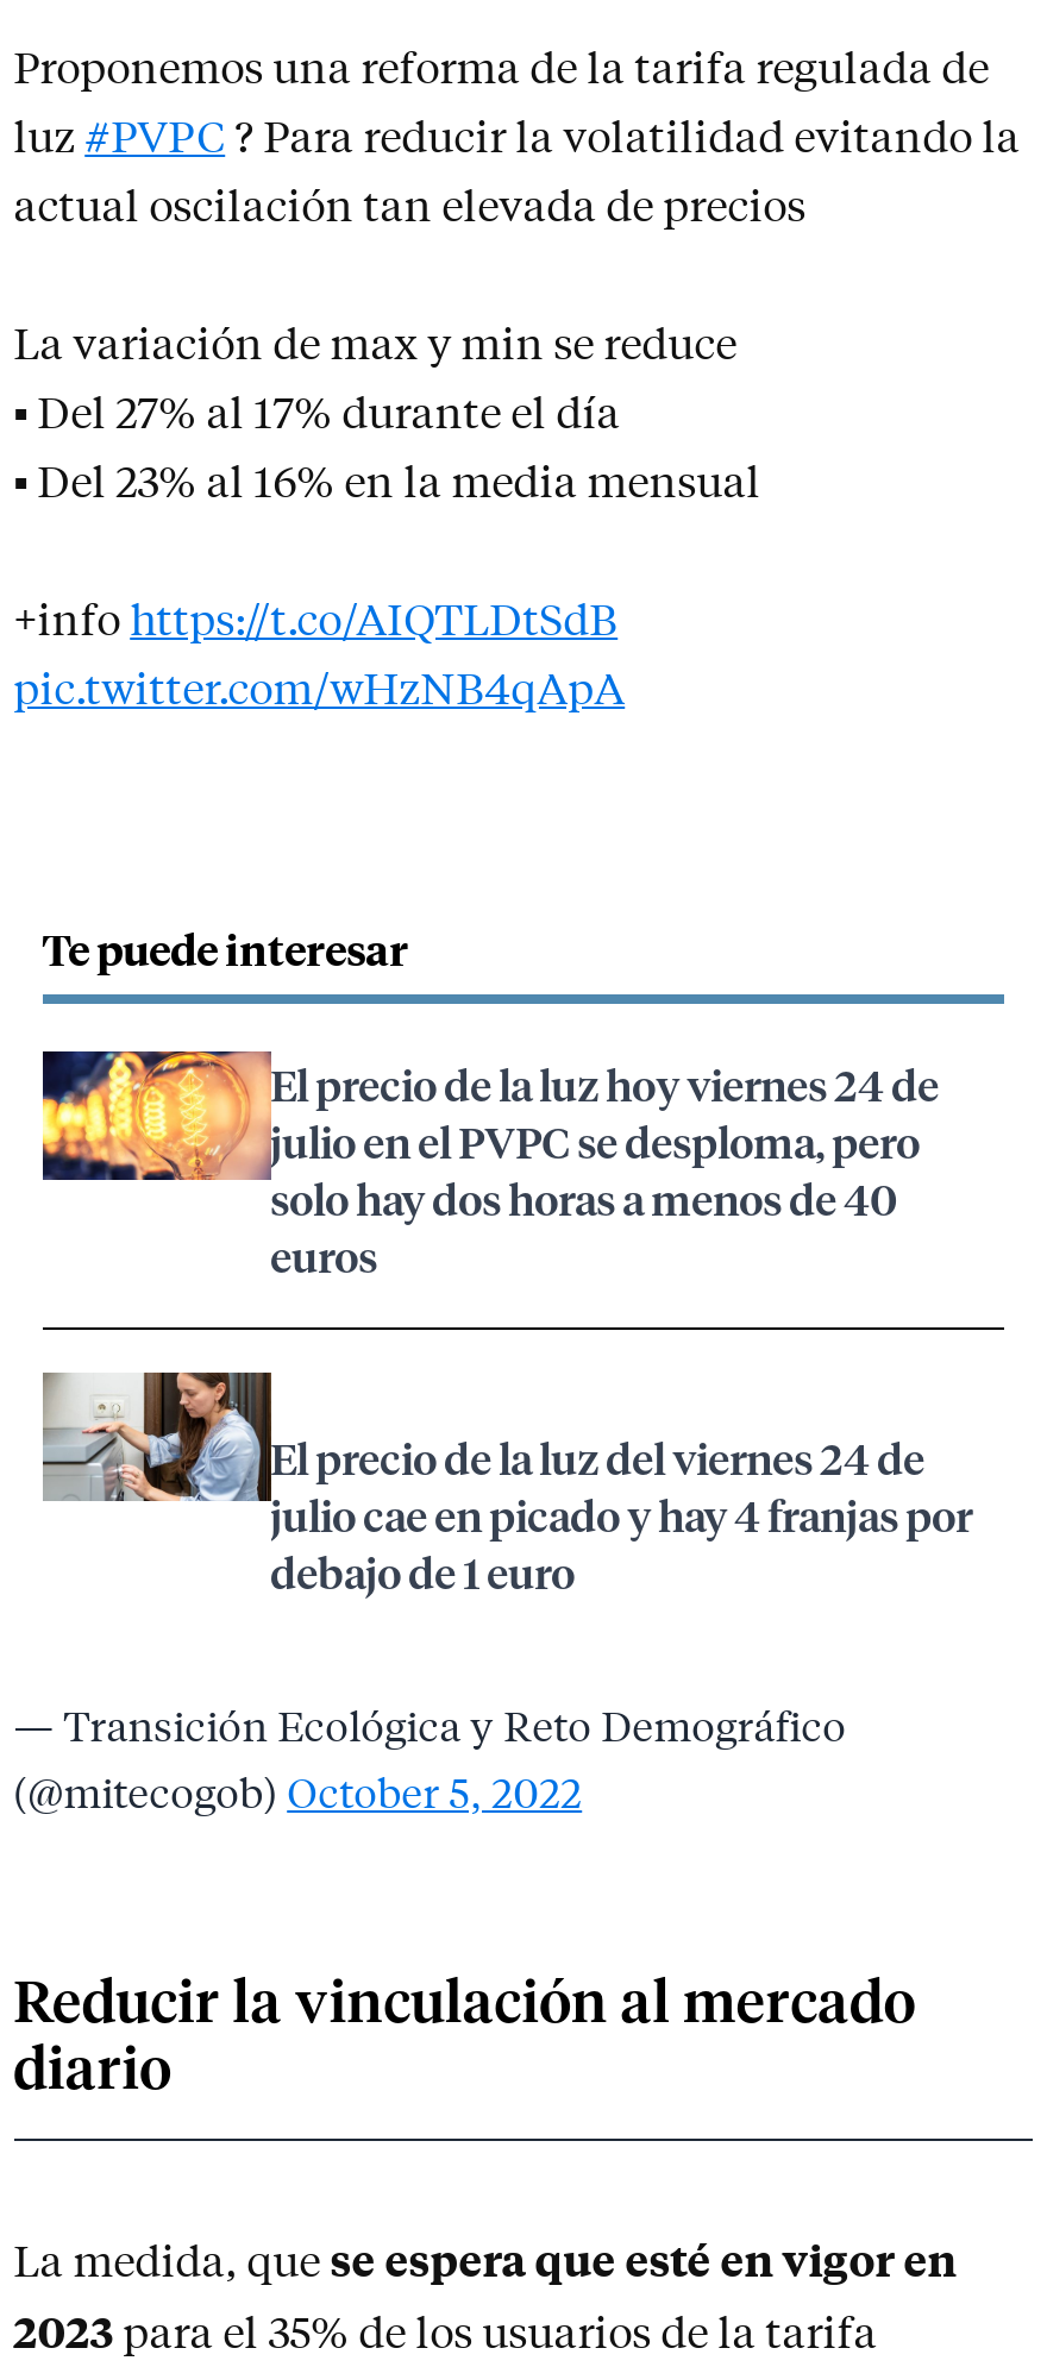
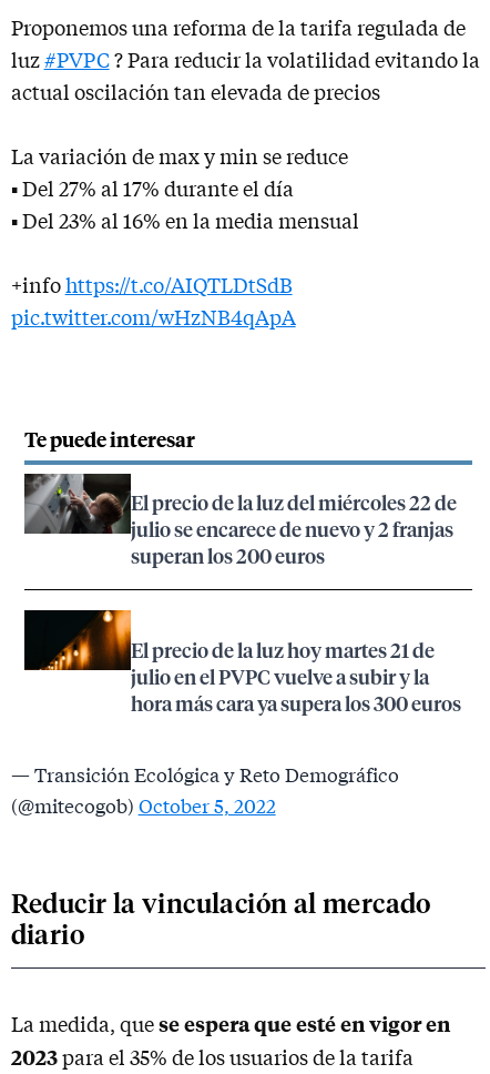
[40,1049,939,1282] [image] | El precio de la luz hoy viernes 24 de | julio en el PVPC se desploma, pero | solo hay dos horas a menos de 40 | euros -> [23,473,456,568] [image] | El precio de la luz del miércoles 22 de | julio se encarece de nuevo y 2 franjas | superan los 200 euros
[40,1370,972,1599] [image] | El precio de la luz del viernes 24 de | julio cae en picado y hay 4 franjas por | debajo de 1 euro -> [24,609,461,716] [image] | El precio de la luz hoy martes 21 de | julio en el PVPC vuelve a subir y la | hora más cara ya supera los 300 euros

